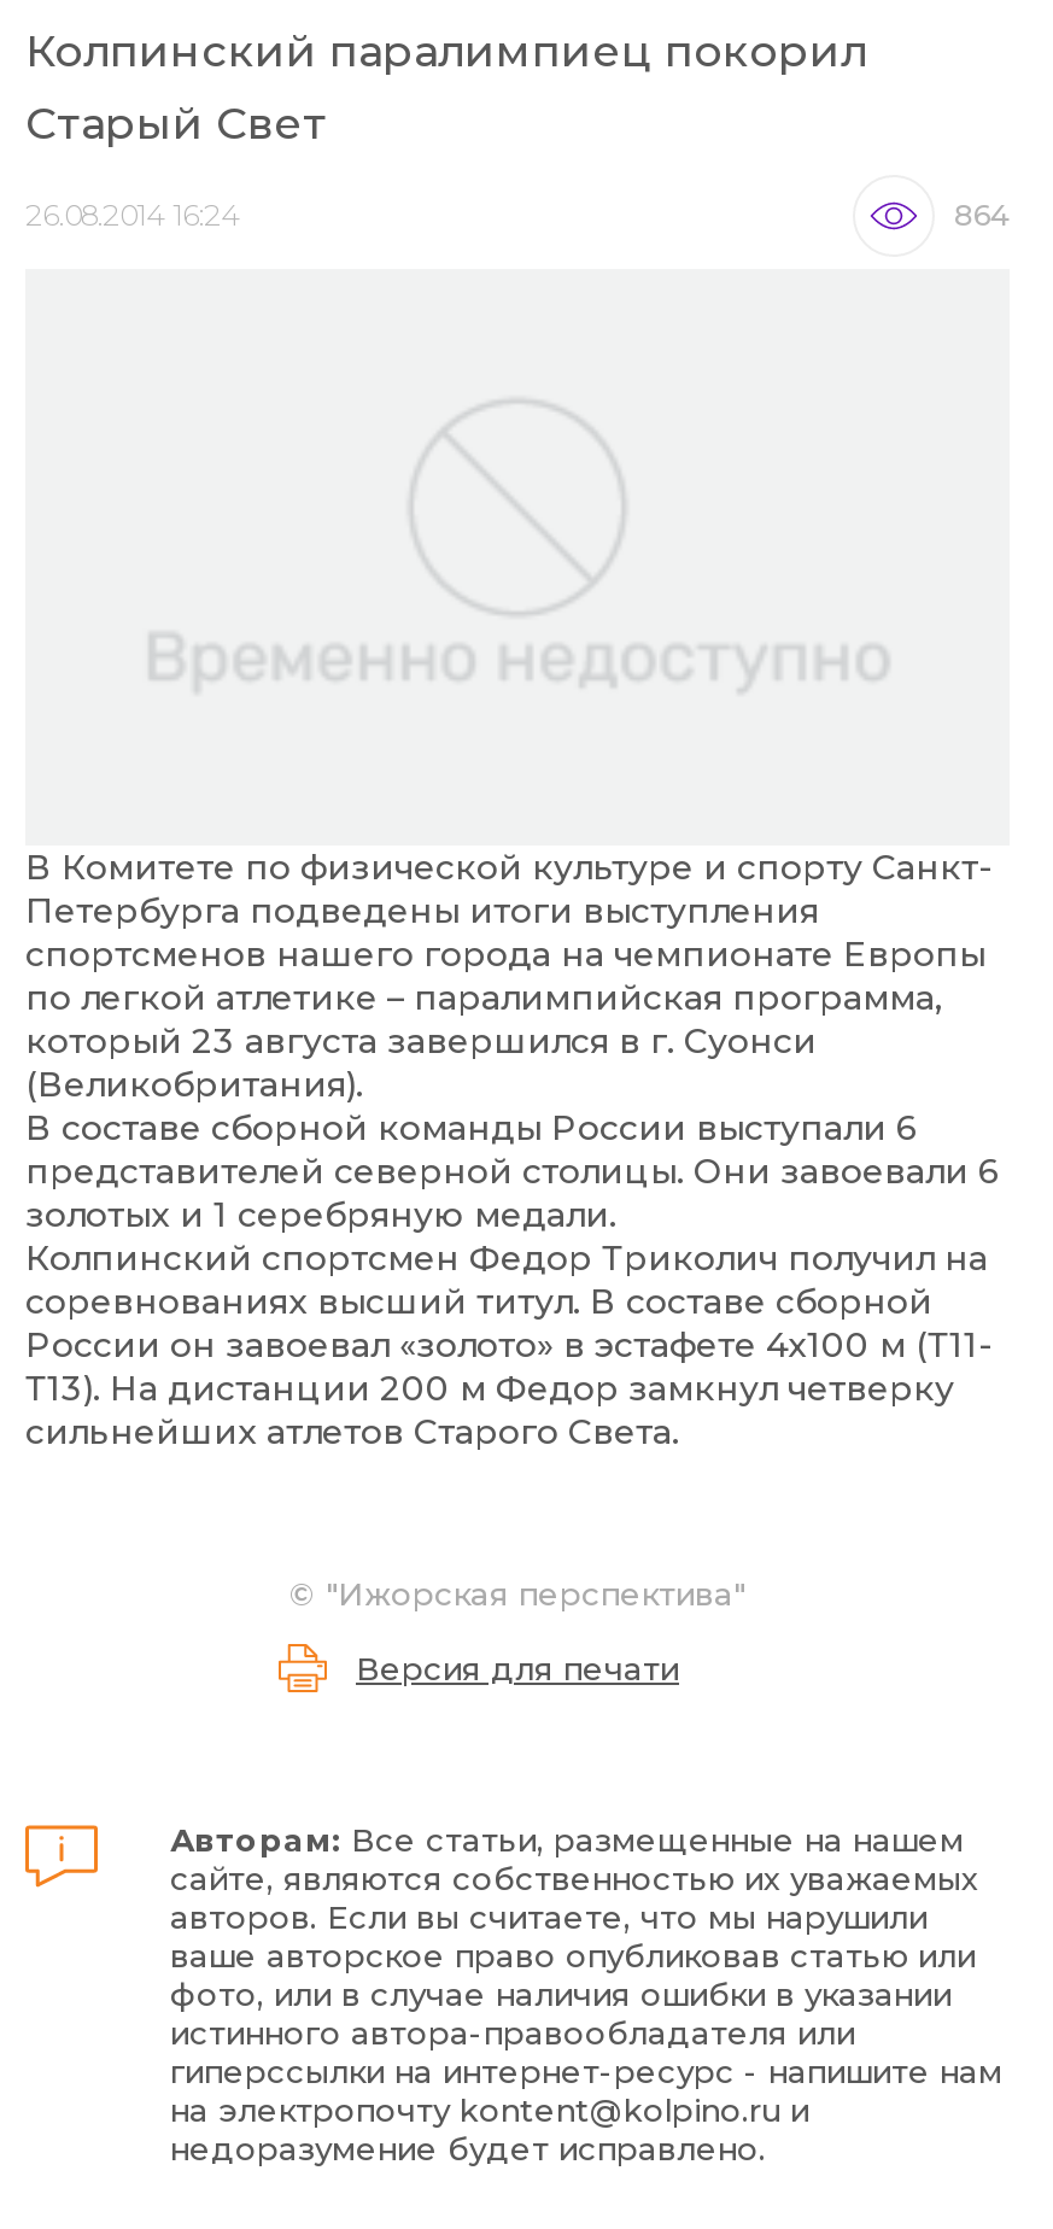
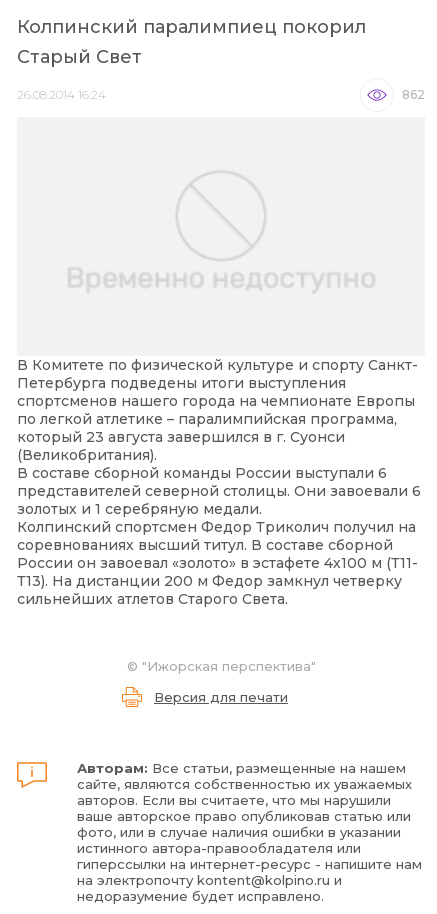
[954,197,1010,233] 864 -> [402,87,425,102] 862

